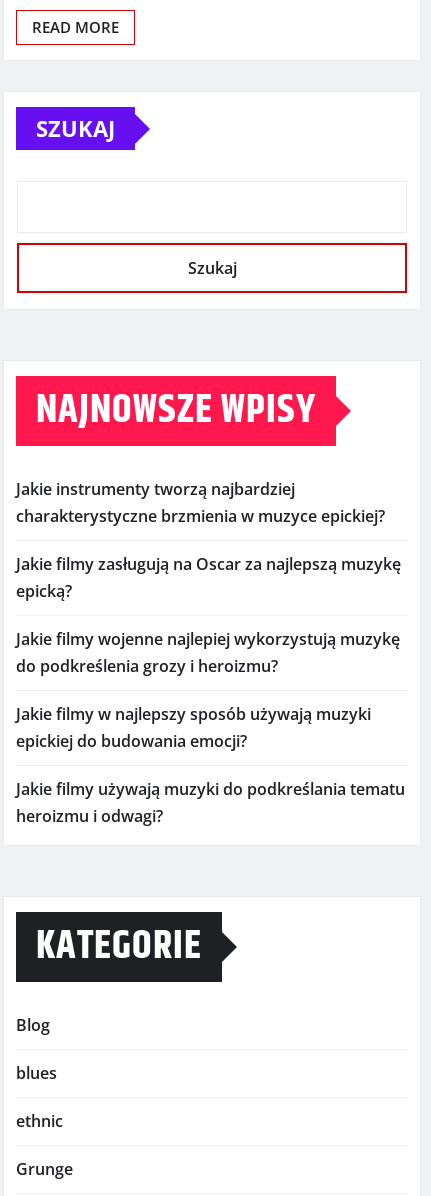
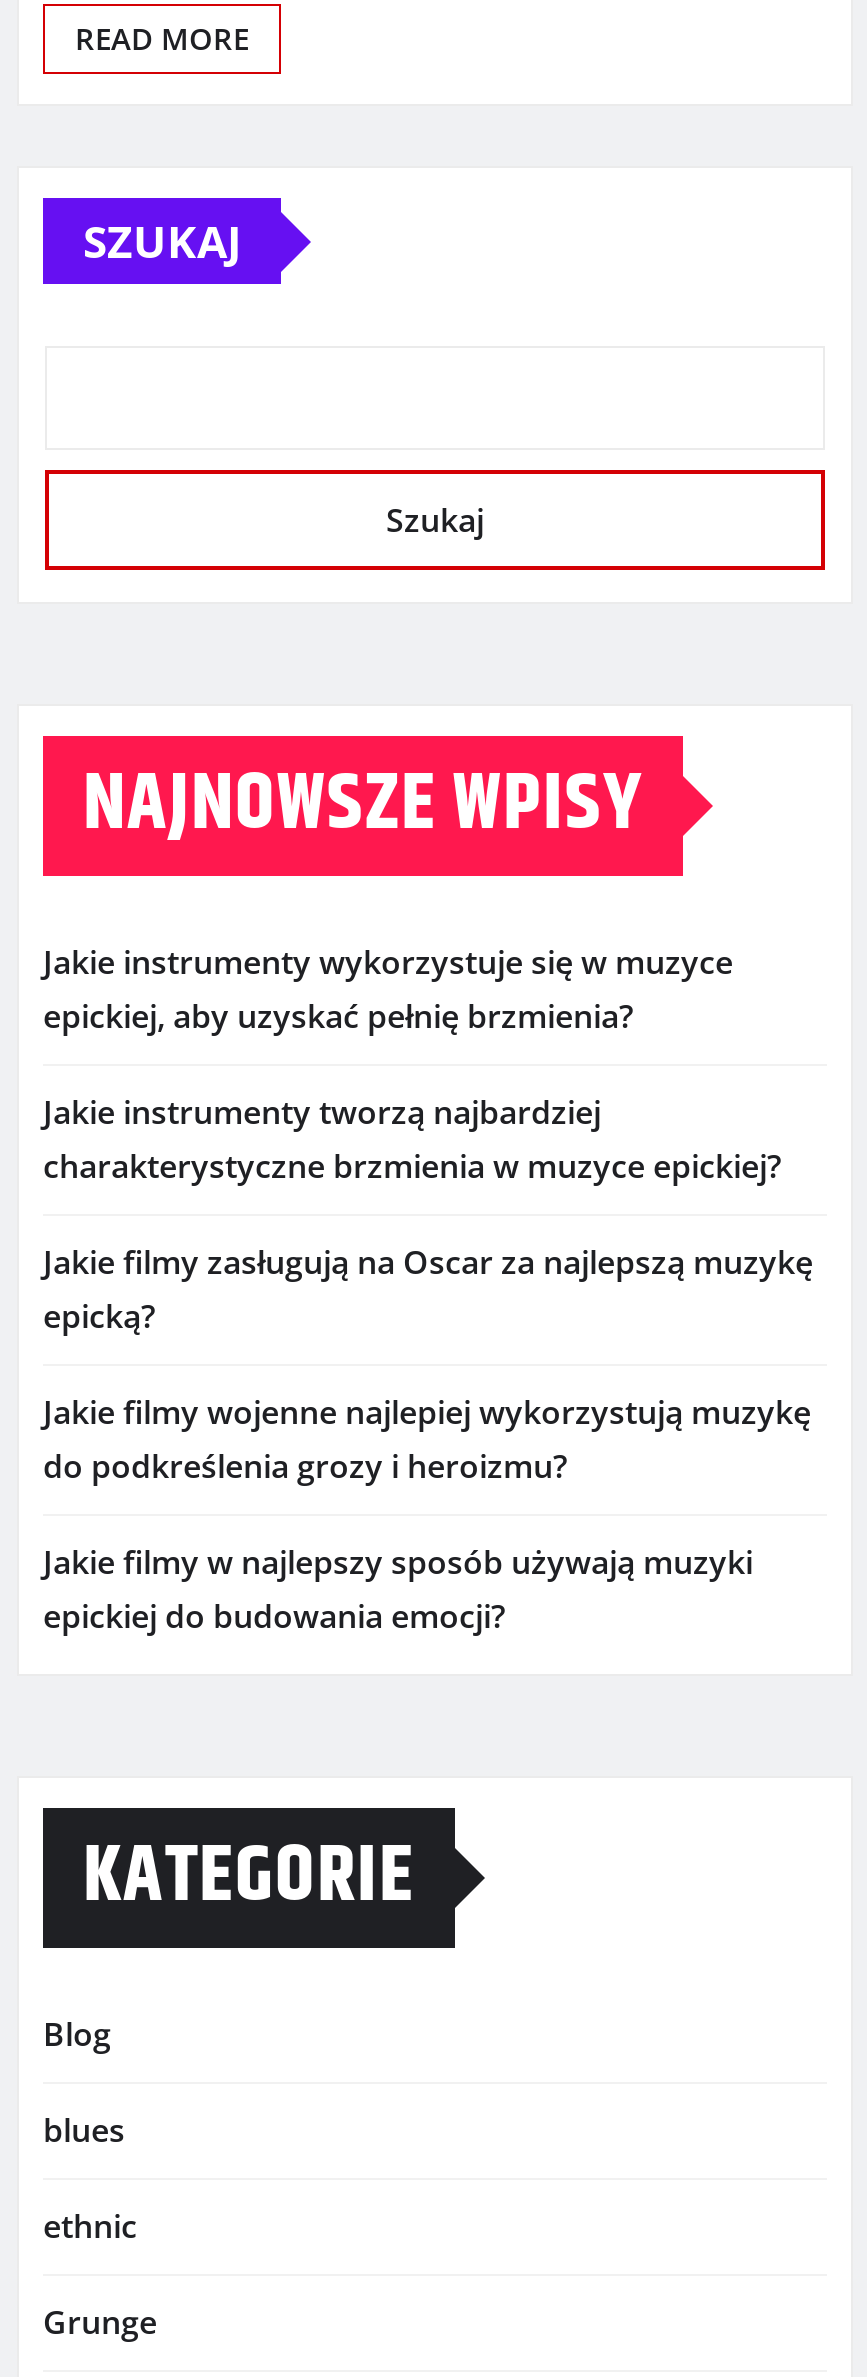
none -> [43,939,733,1037] Jakie instrumenty wykorzystuje się w muzyce | epickiej, aby uzyskać pełnię brzmienia?
moved [16,477,401,751] -> [43,1089,813,1637]: Jakie instrumenty tworzą najbardziej | charakterystyczne brzmienia w muzyce epickiej? | Jakie filmy zasługują na Oscar za najlepszą muzykę | epicką? | Jakie filmy wojenne najlepiej wykorzystują muzykę | do podkreślenia grozy i heroizmu? | Jakie filmy w najlepszy sposób używają muzyki | epickiej do budowania emocji?
[16,777,405,826] Jakie filmy używają muzyki do podkreślania tematu | heroizmu i odwagi? -> none

